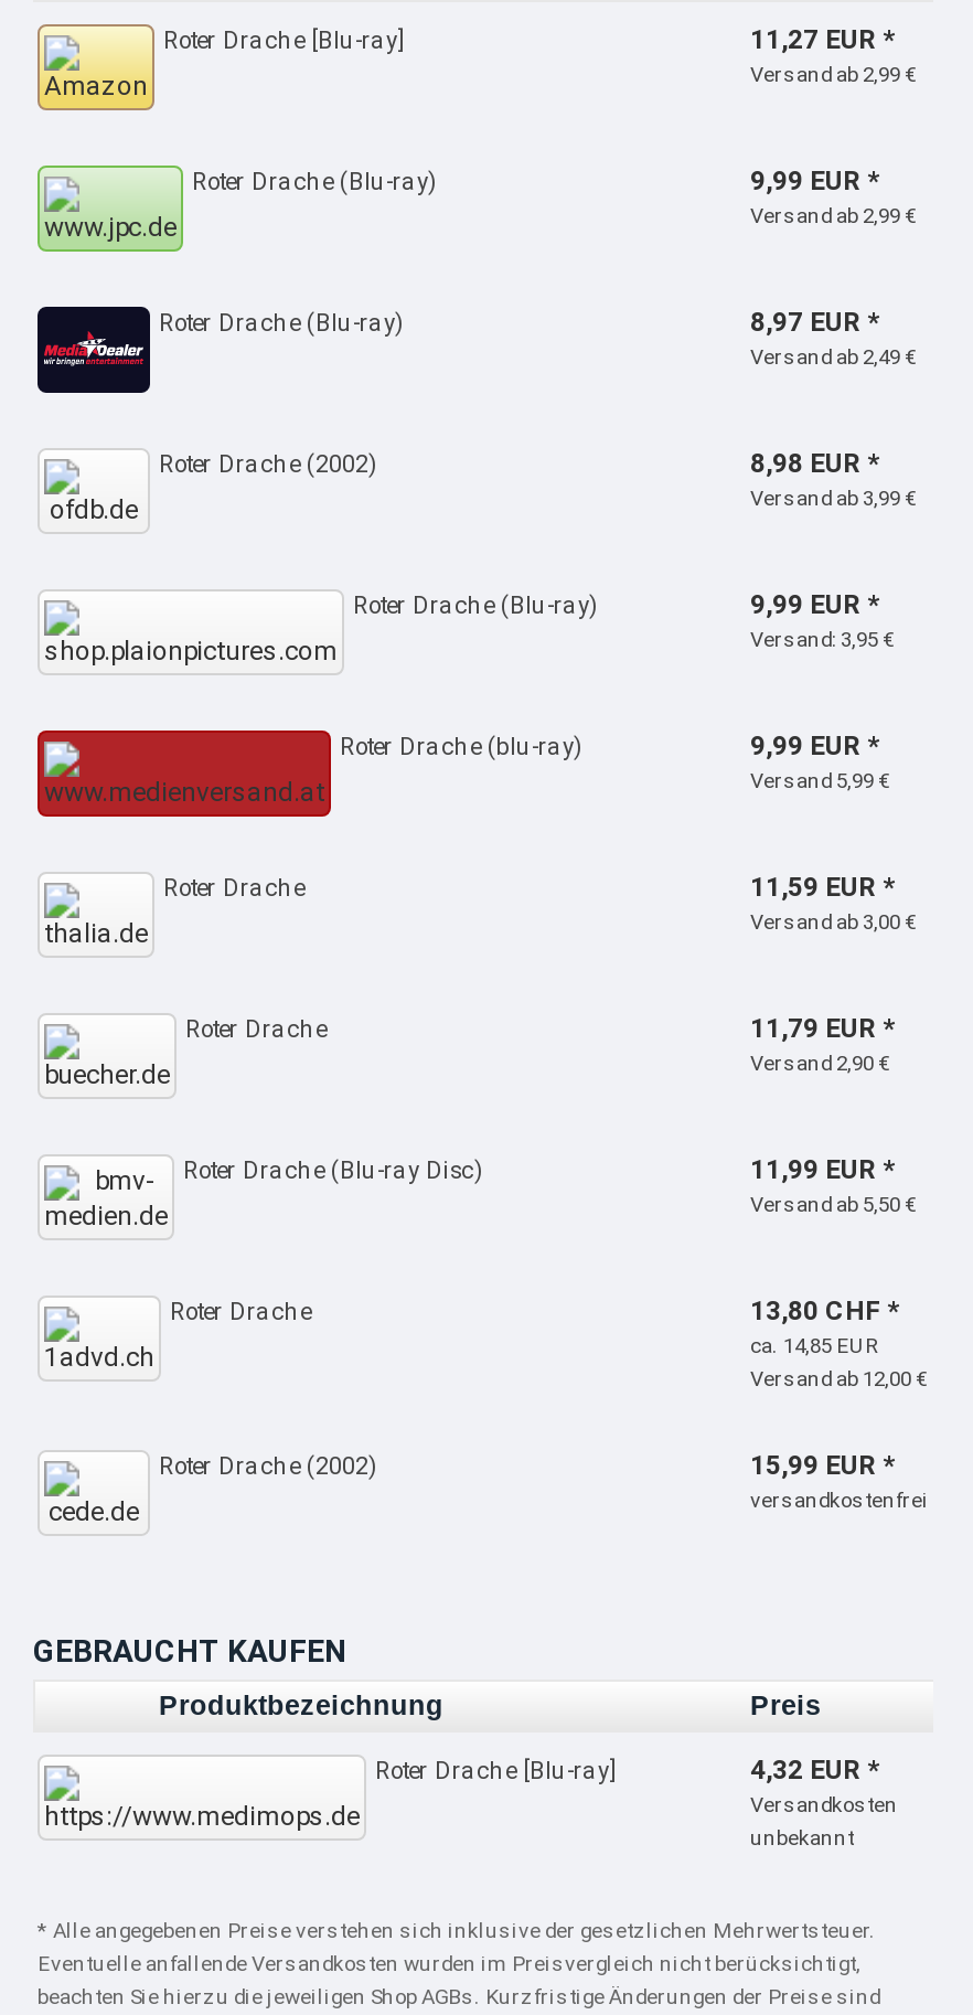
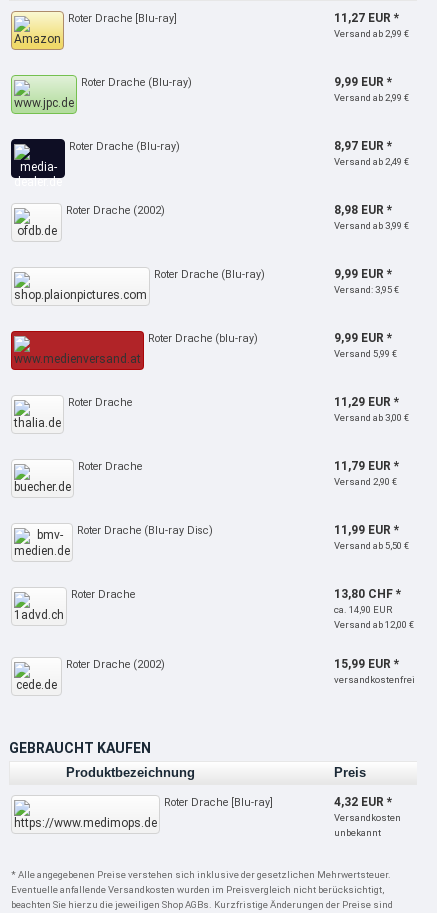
[44,318,157,393] [image] -> [13,143,66,178] [image]
[750,872,894,903] 11,59 EUR * -> [334,395,399,409] 11,29 EUR *
[750,1333,878,1357] ca. 14,85 EUR -> [334,604,392,615] ca. 14,90 EUR

